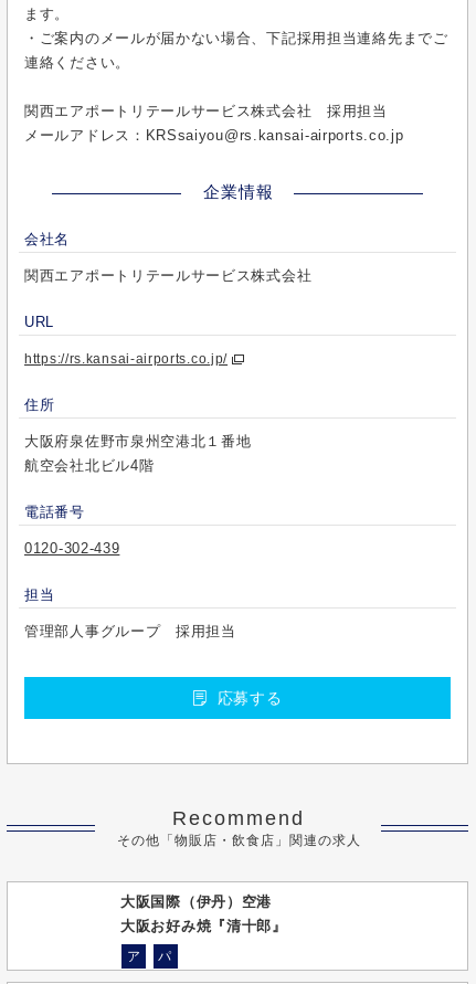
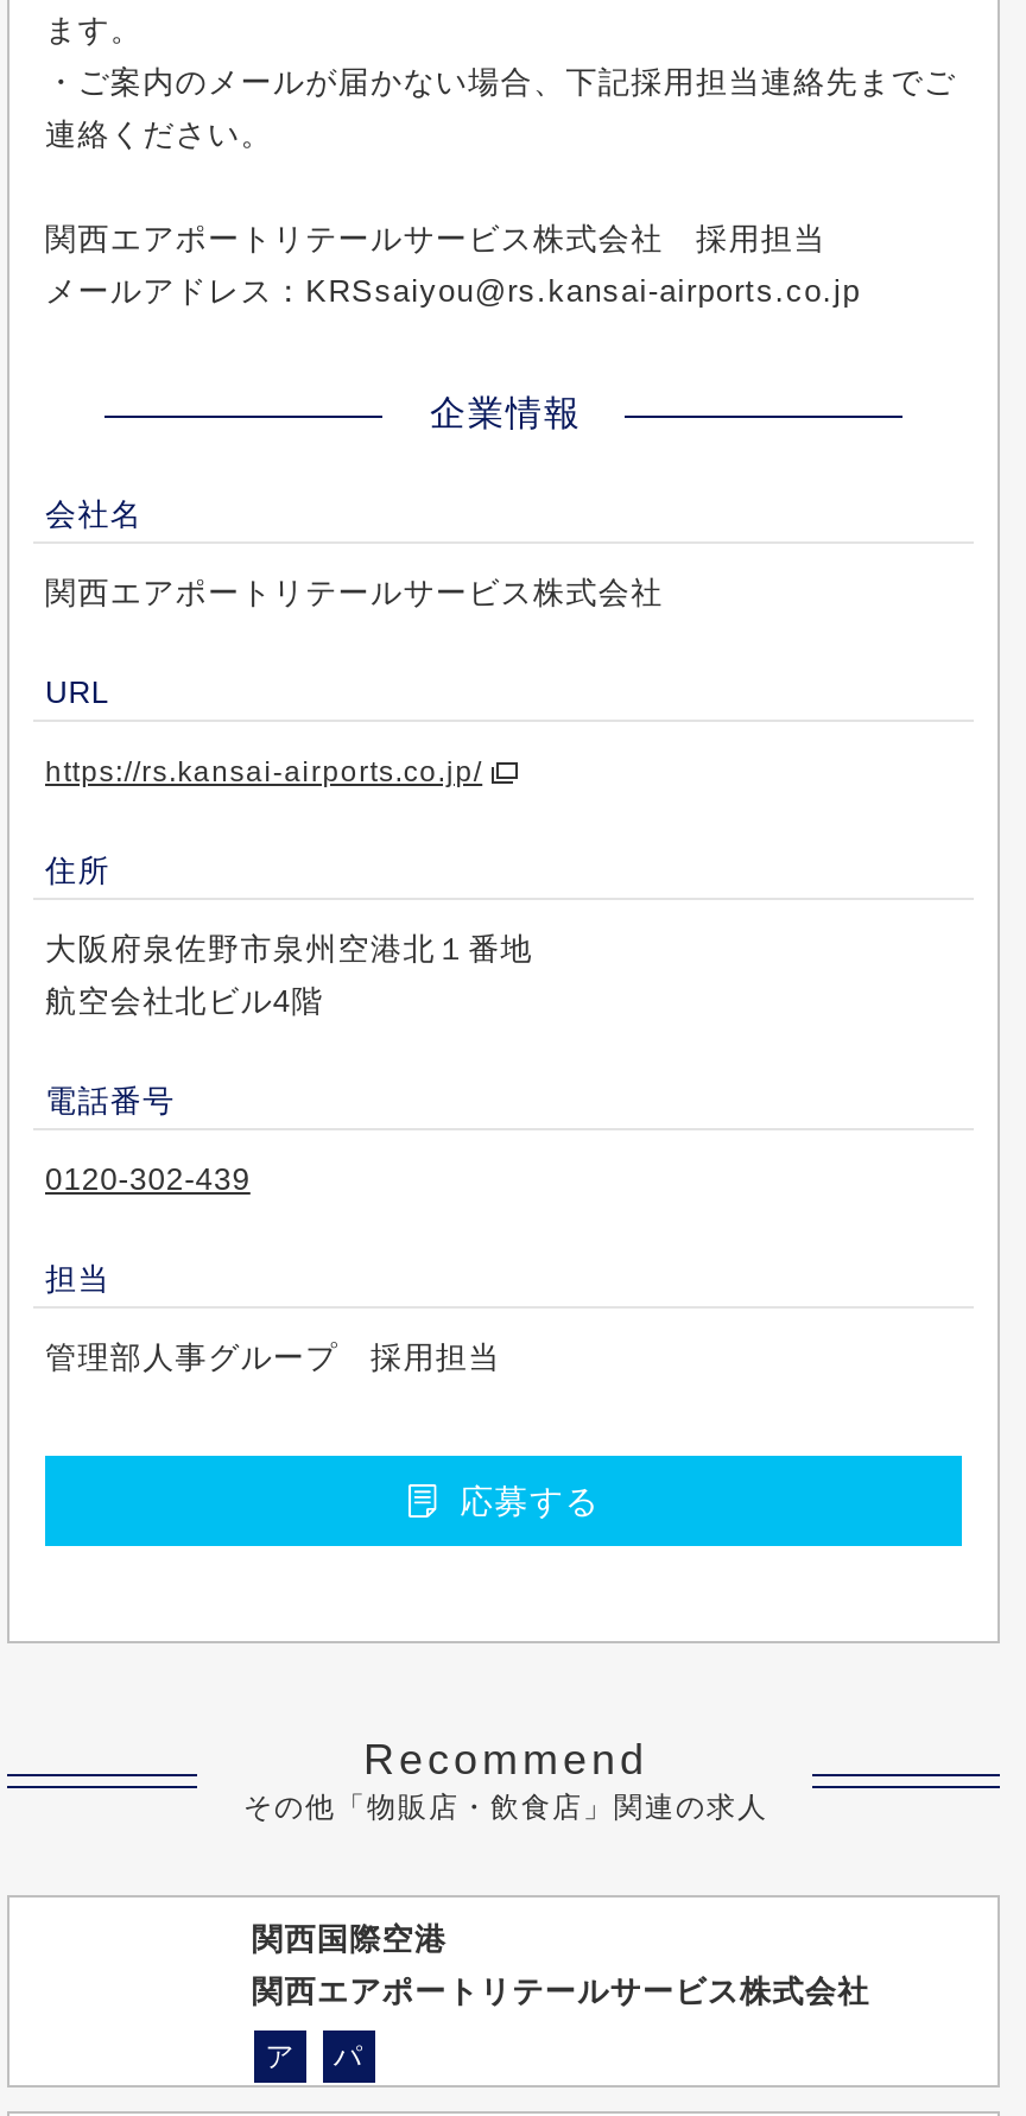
[120,894,272,910] 大阪国際（伊丹）空港 -> [252,1921,447,1957] 関西国際空港
[120,918,287,934] 大阪お好み焼『清十郎』 -> [252,1974,870,2009] 関西エアポートリテールサービス株式会社

